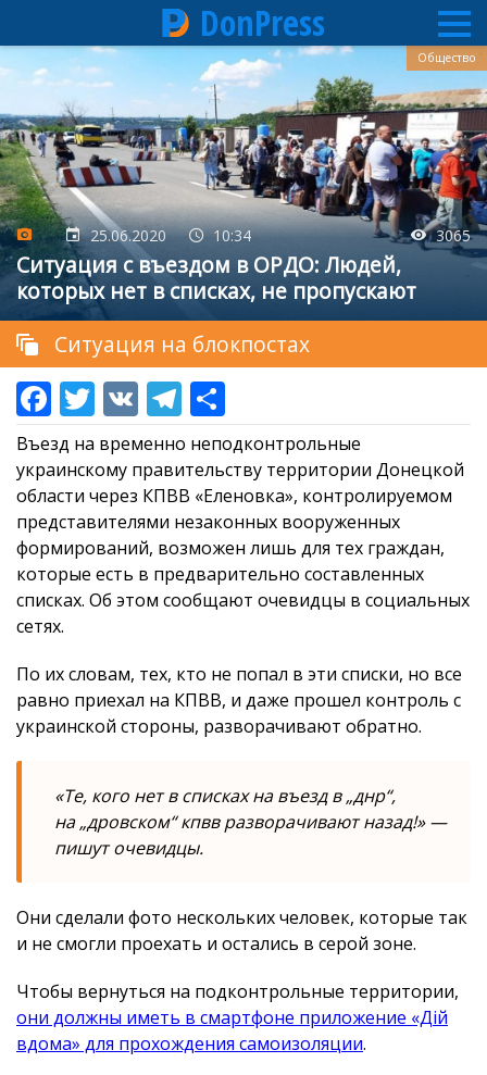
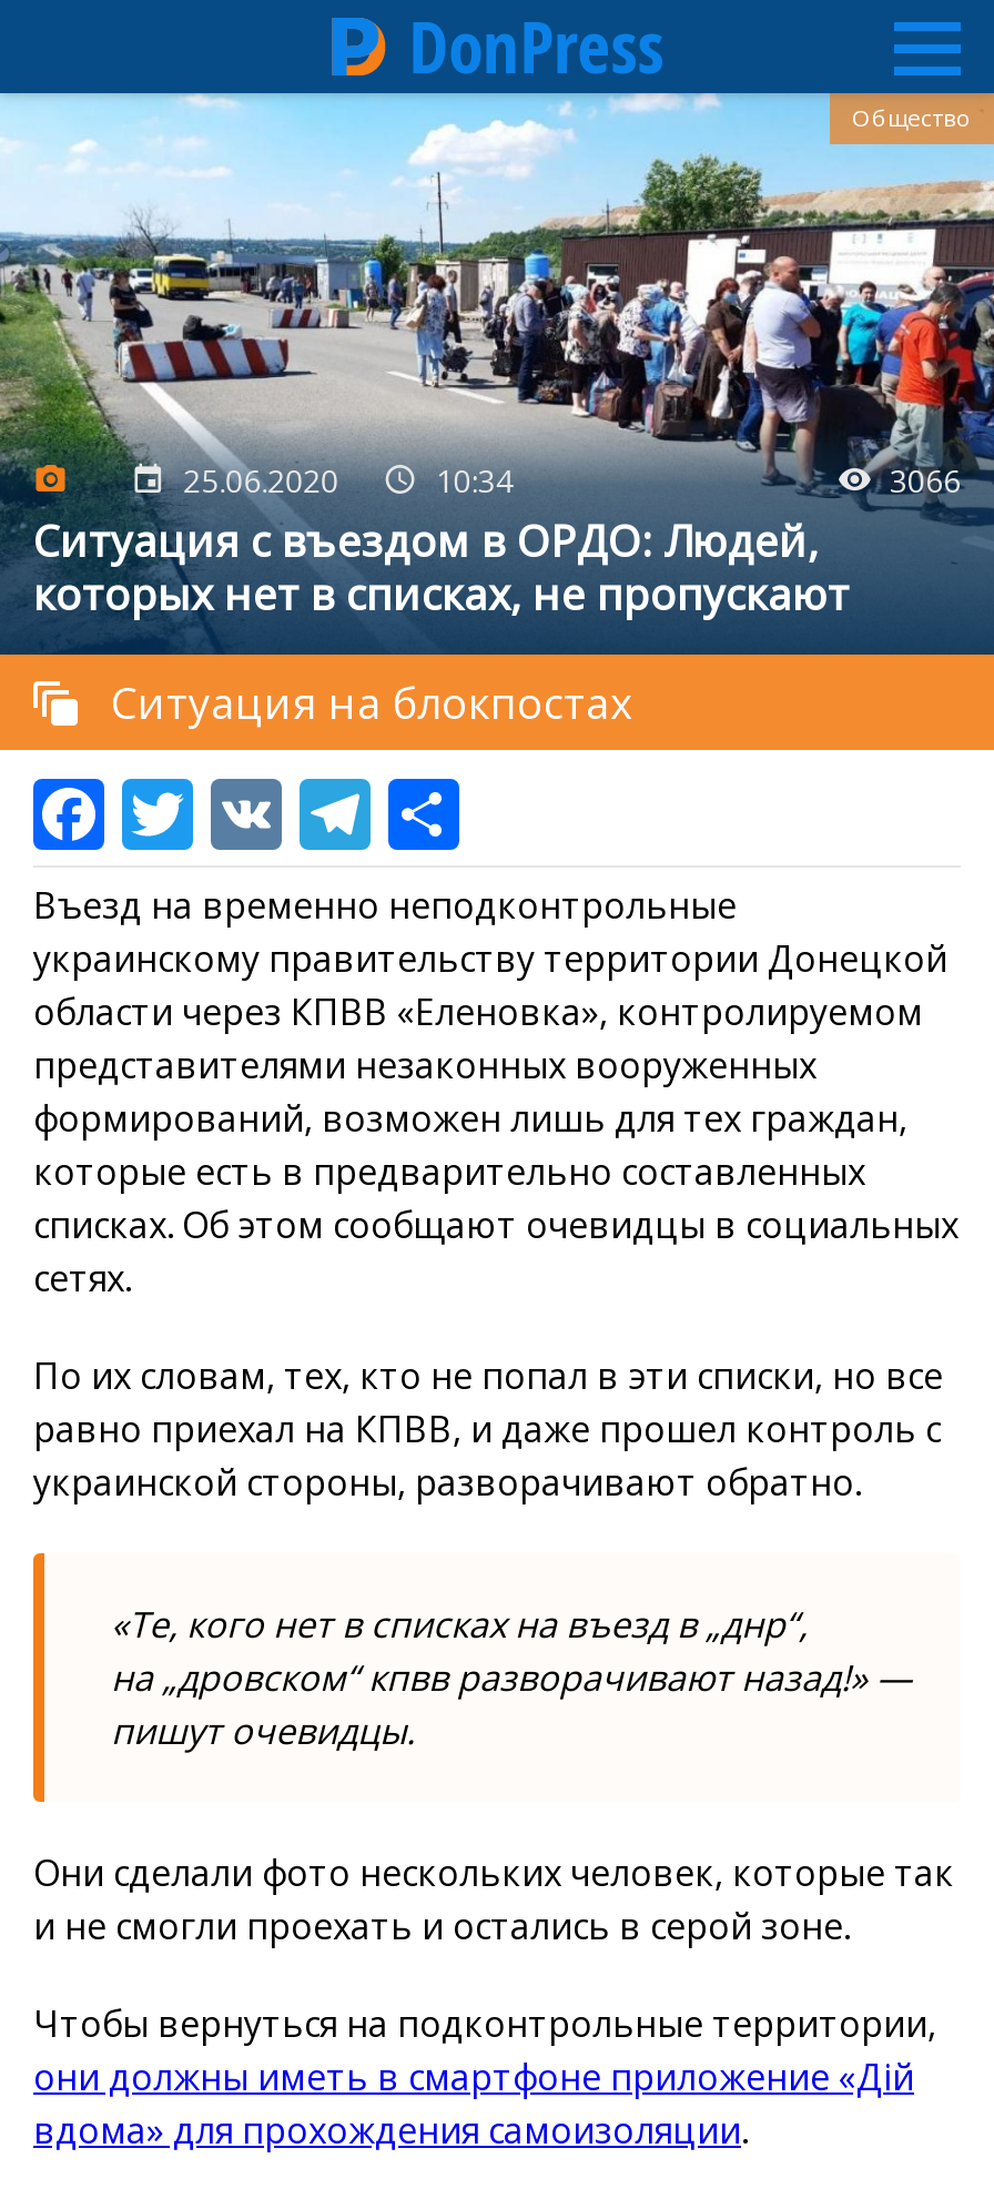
[436,225,471,246] 3065 -> [890,459,961,501] 3066

